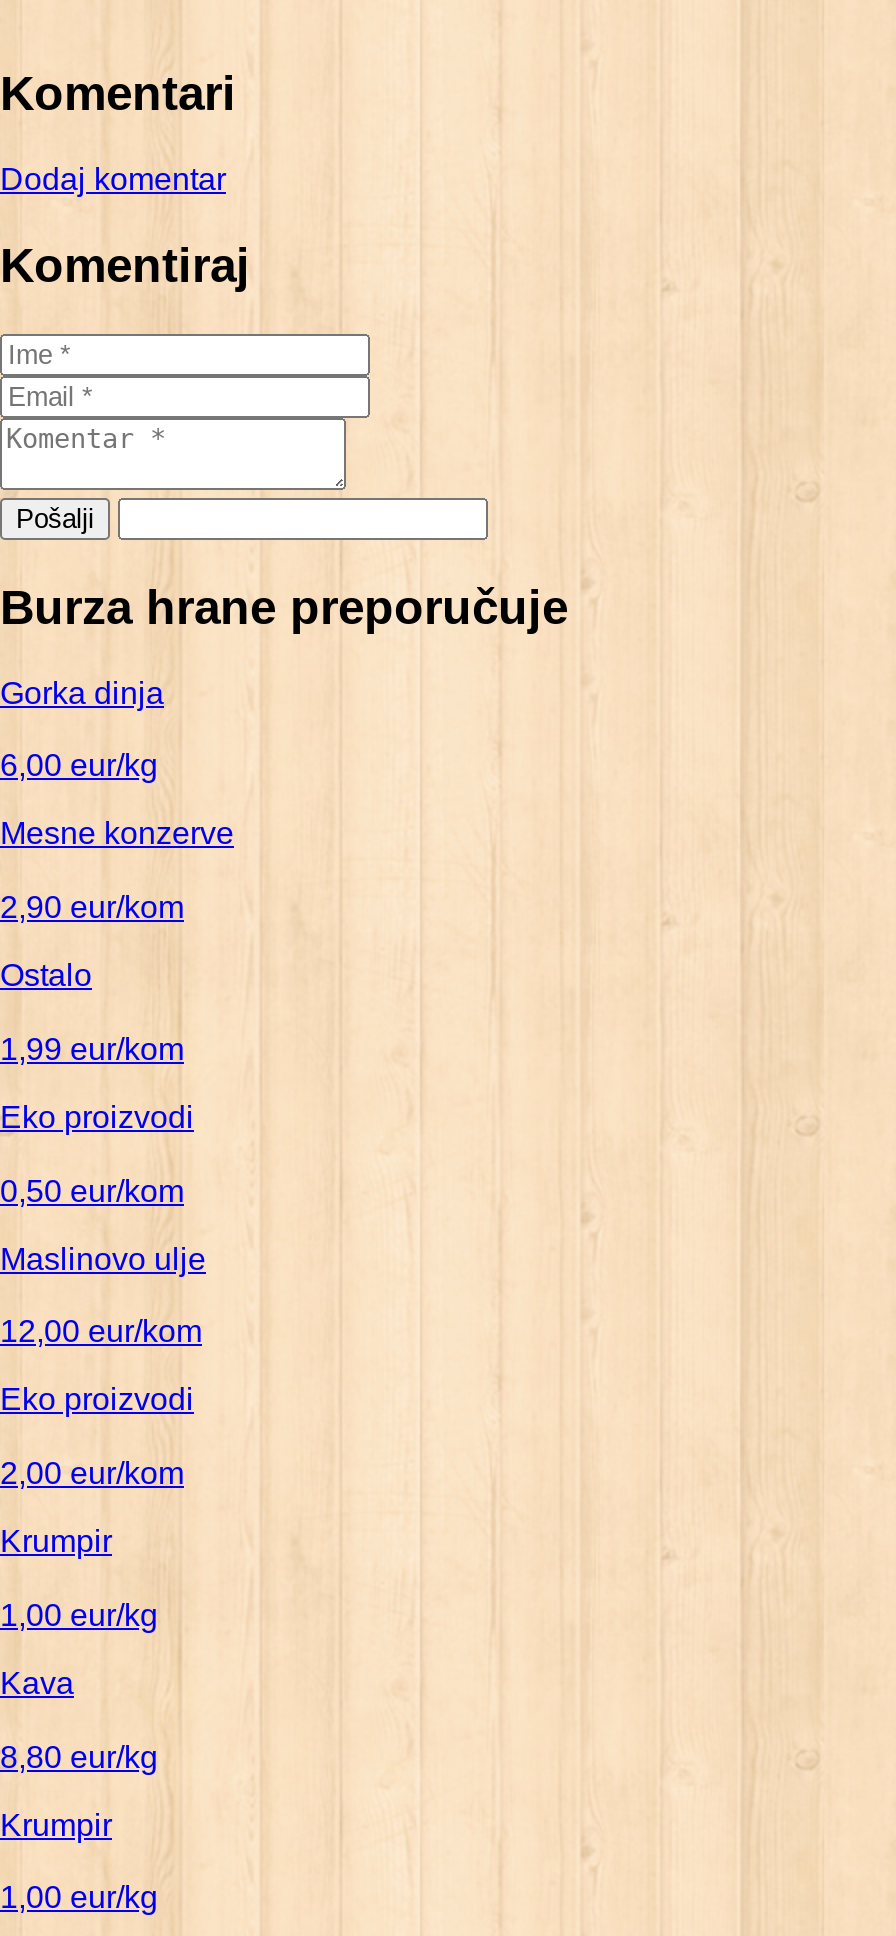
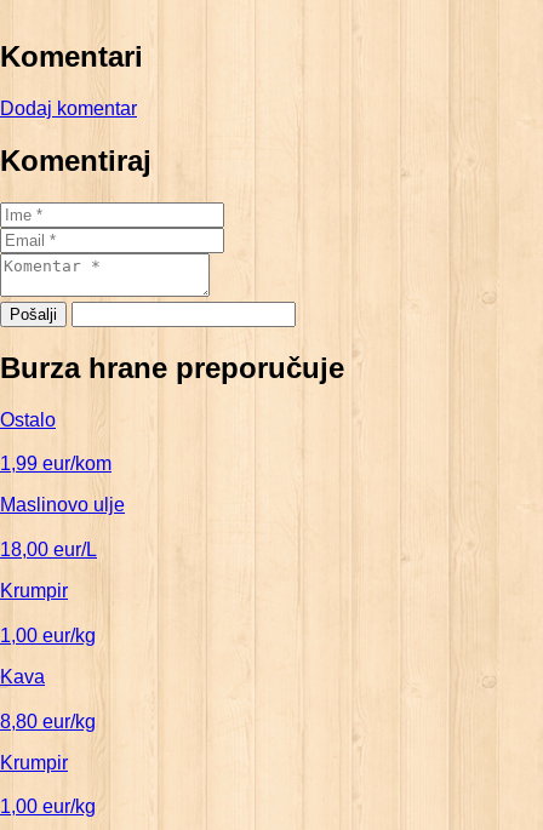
[0,676,234,924] Gorka dinja | 6,00 eur/kg | Mesne konzerve | 2,90 eur/kom -> none
[0,1100,194,1207] Eko proizvodi | 0,50 eur/kom -> none
[0,1315,202,1490] 12,00 eur/kom | Eko proizvodi | 2,00 eur/kom -> [0,539,97,560] 18,00 eur/L

